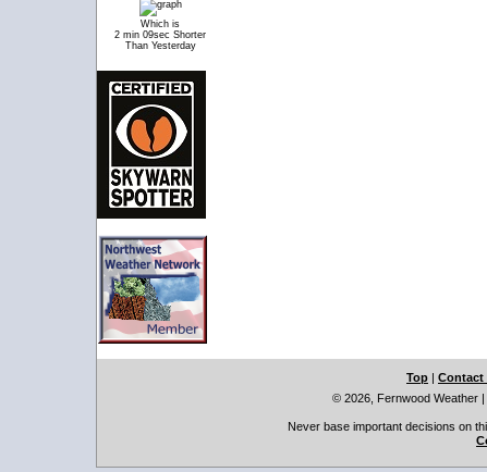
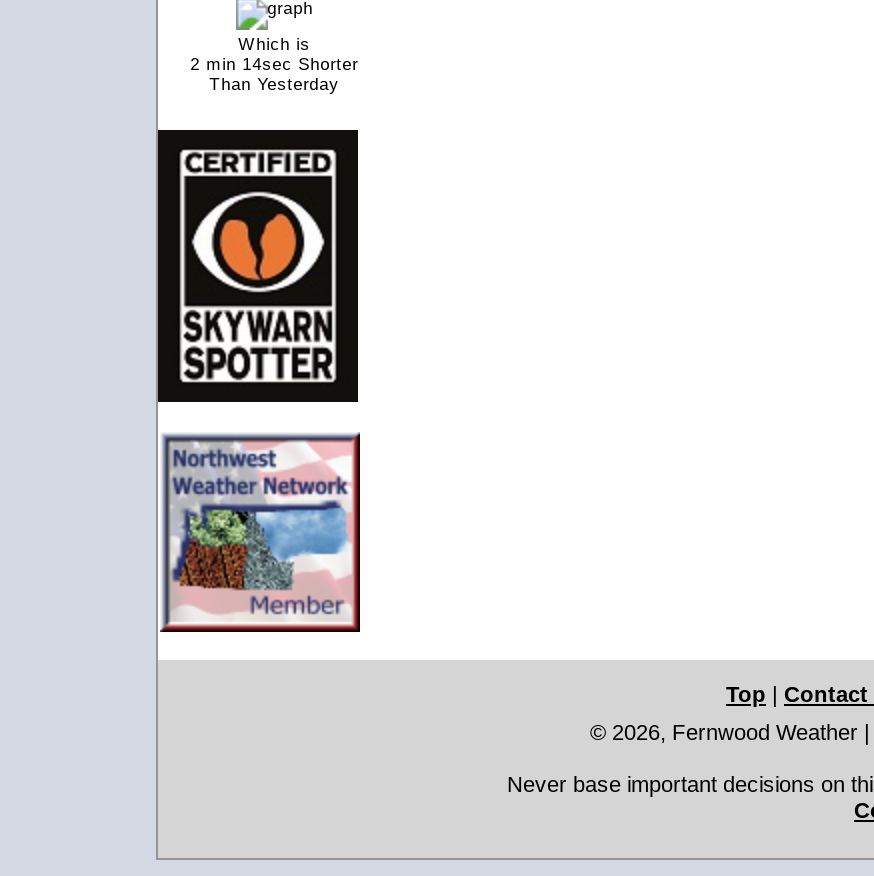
[115,29,206,40] 2 min 09sec Shorter -> [190,54,358,74] 2 min 14sec Shorter

